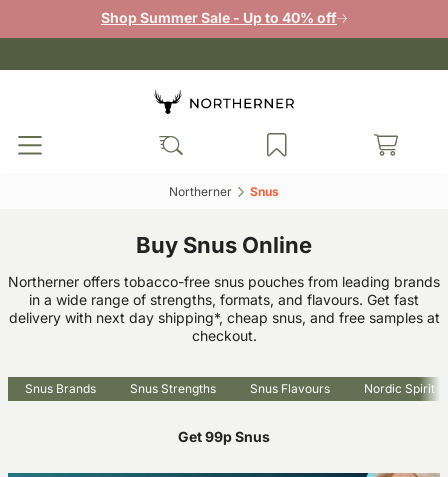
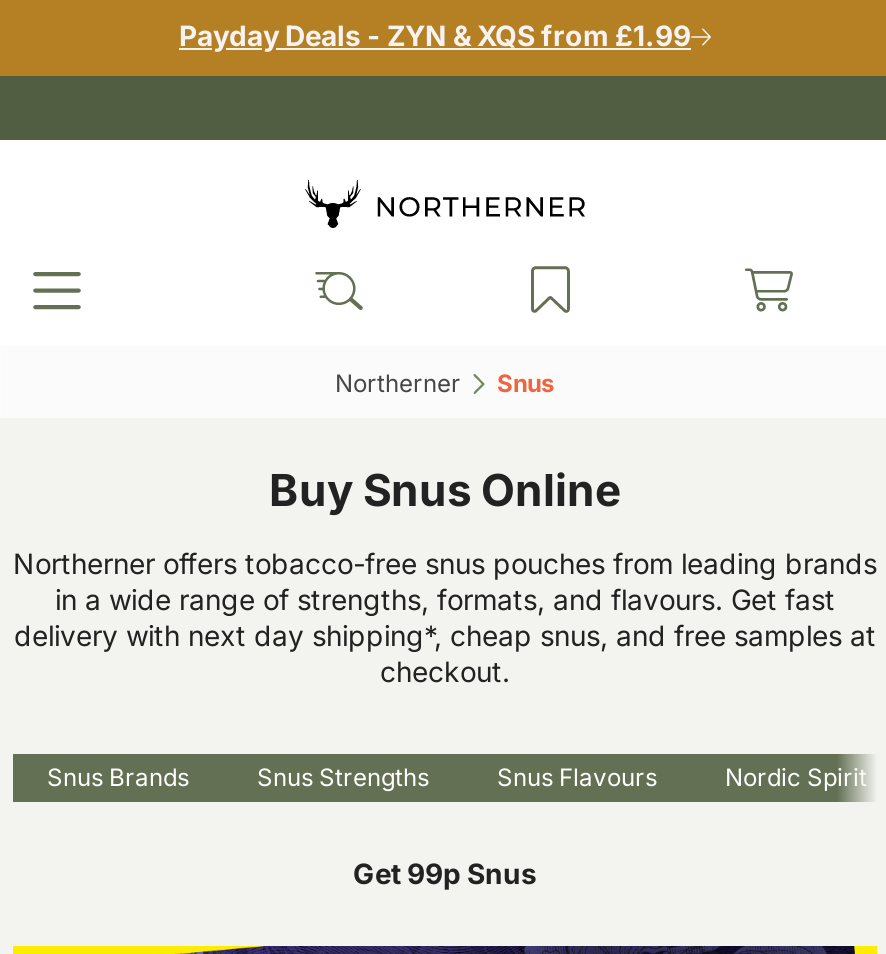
[101,9,337,26] Shop Summer Sale - Up to 40% off -> [179,18,691,52] Payday Deals - ZYN & XQS from £1.99

